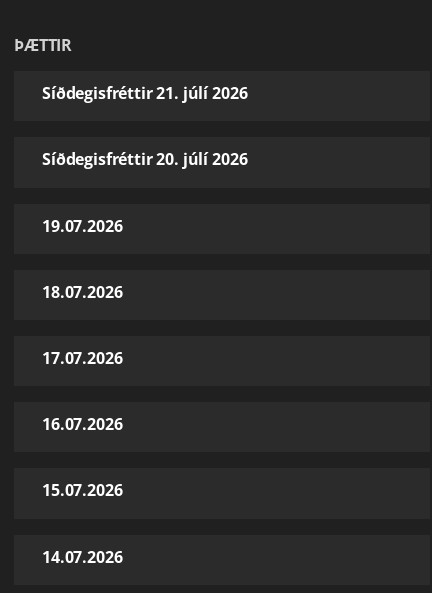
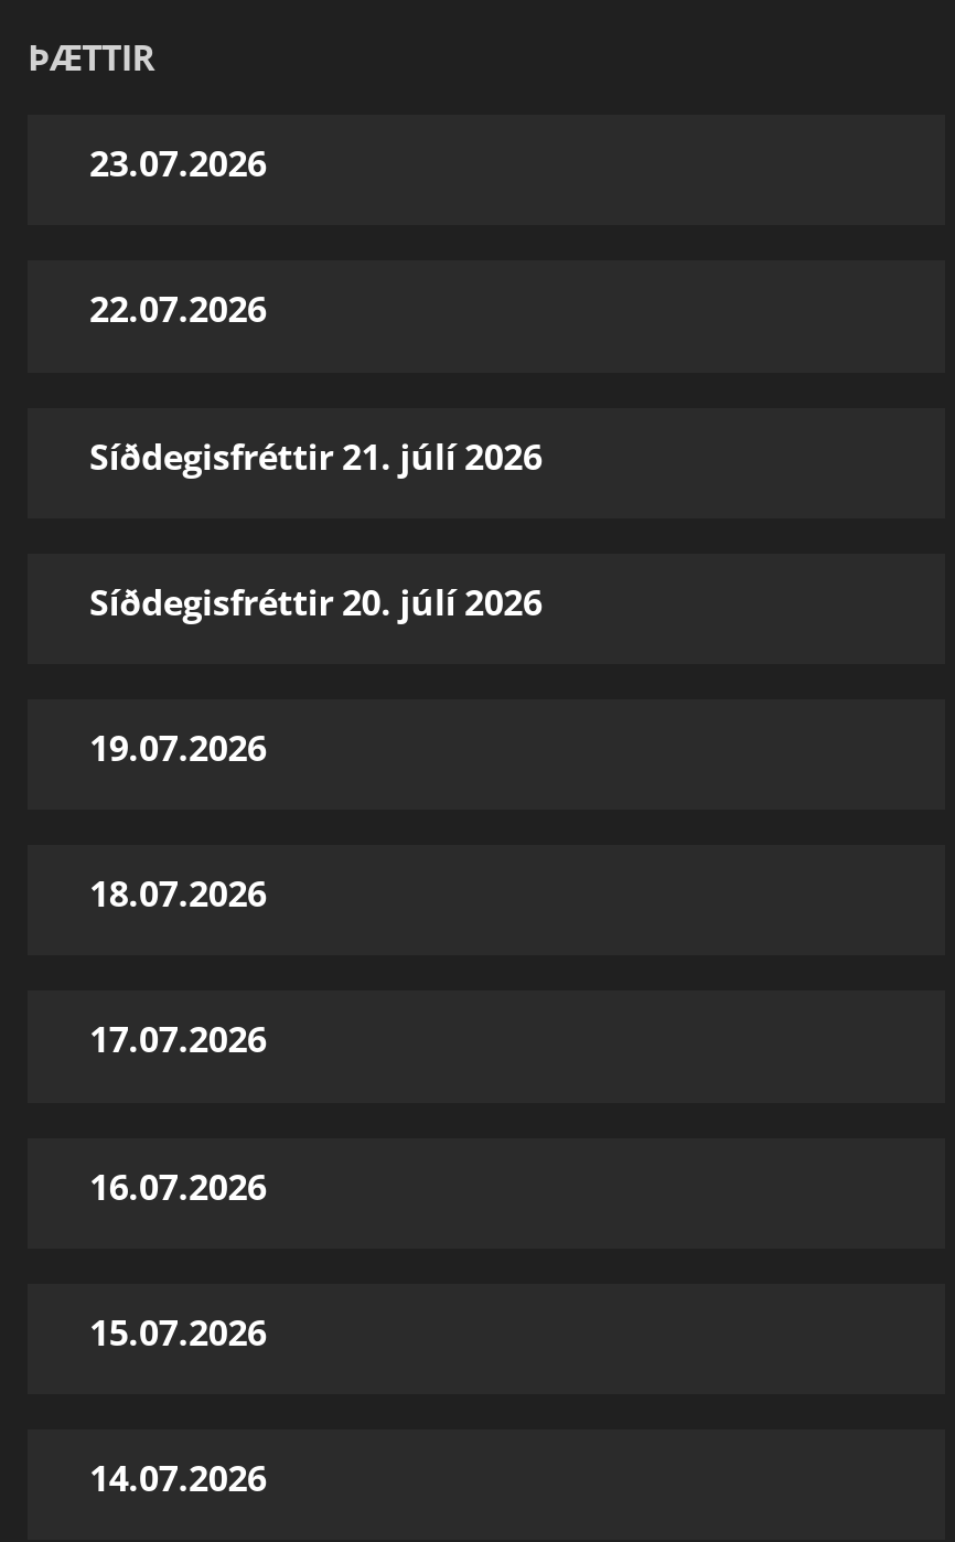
none -> [89,140,267,334] 23.07.2026 | 22.07.2026

